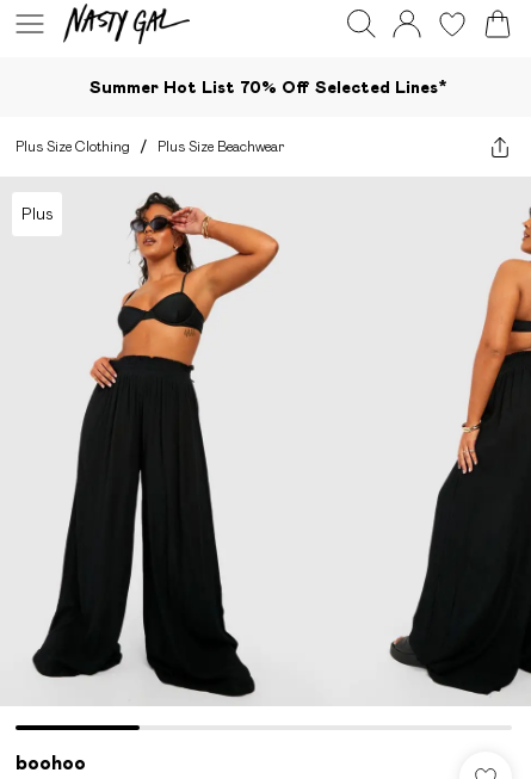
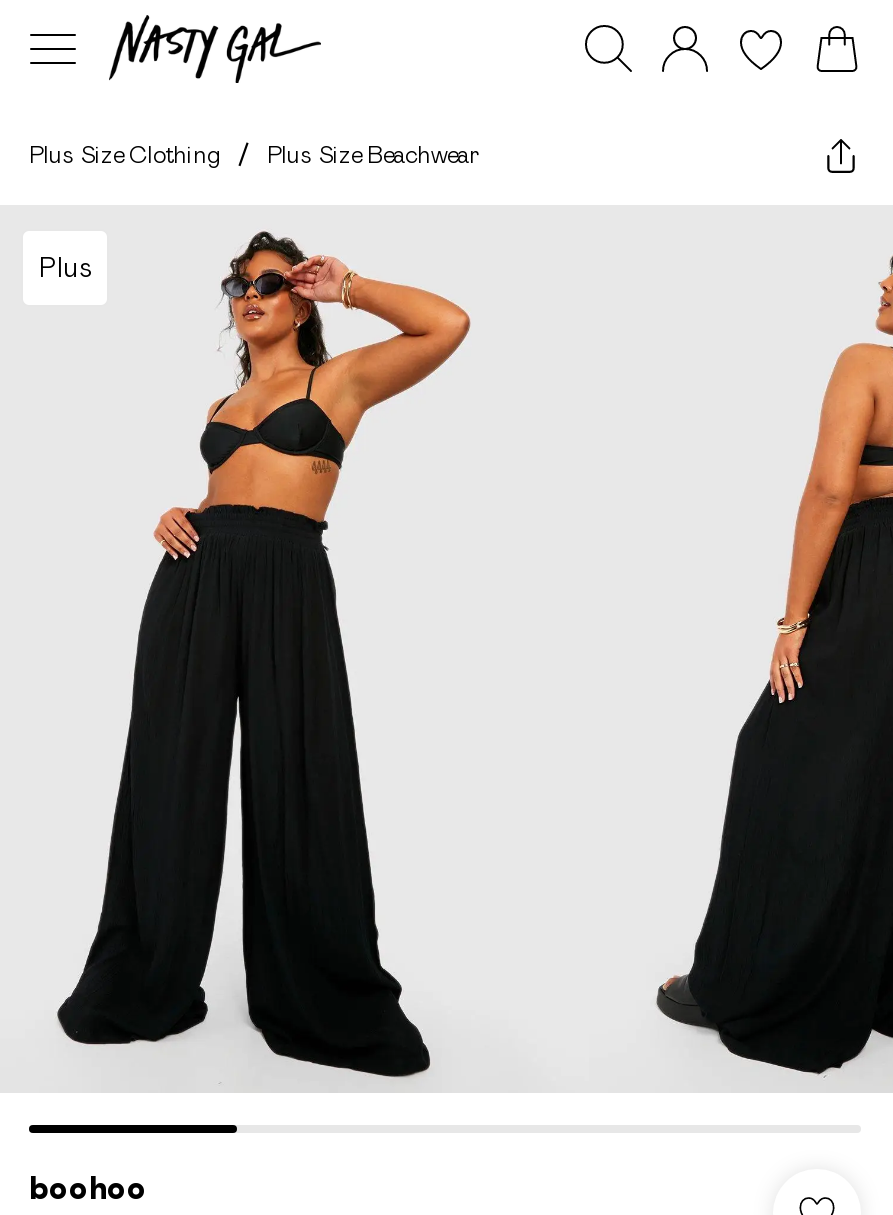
[89,77,447,96] Summer Hot List 70% Off Selected Lines* -> none

